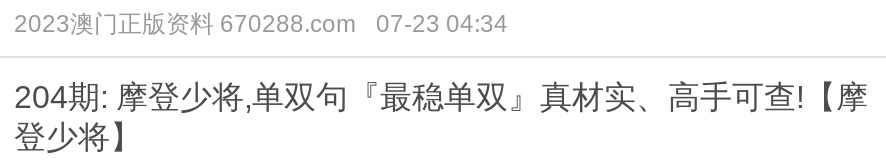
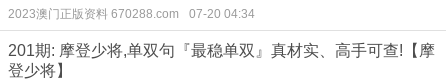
[14,10,508,38] 2023澳门正版资料 670288.com 07-23 04:34 -> [8,7,255,21] 2023澳门正版资料 670288.com 07-20 04:34
[14,80,868,114] 204期: 摩登少将,单双句『最稳单双』真材实、高手可查!【摩 -> [8,42,435,59] 201期: 摩登少将,单双句『最稳单双』真材实、高手可查!【摩

